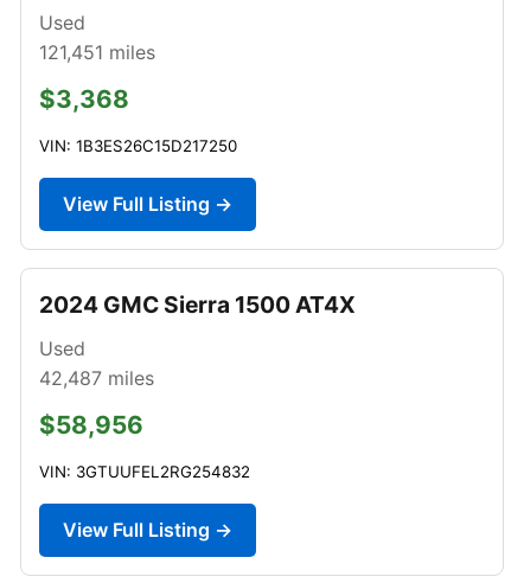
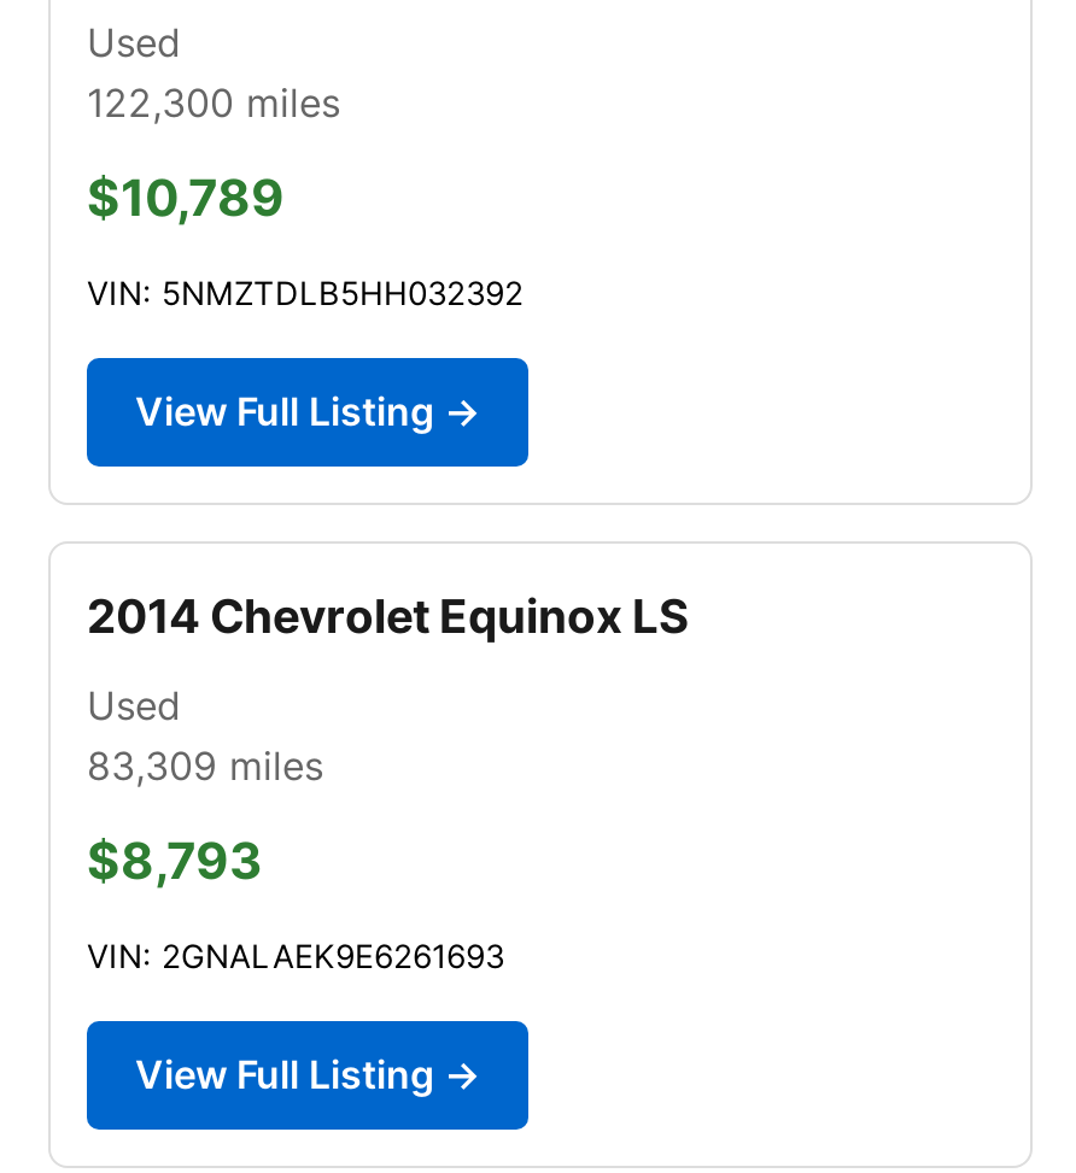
[39,40,155,64] 121,451 miles -> [87,78,340,126] 122,300 miles
[39,84,129,114] $3,368 -> [87,167,285,228] $10,789
[39,136,237,155] VIN: 1B3ES26C15D217250 -> [87,273,524,312] VIN: 5NMZTDLB5HH032392
[39,290,356,319] 2024 GMC Sierra 1500 AT4X -> [87,587,690,645] 2014 Chevrolet Equinox LS
[39,366,154,390] 42,487 miles -> [87,741,323,789] 83,309 miles
[39,410,143,440] $58,956 -> [87,830,263,891] $8,793
[39,462,250,481] VIN: 3GTUUFEL2RG254832 -> [87,936,504,975] VIN: 2GNALAEK9E6261693

